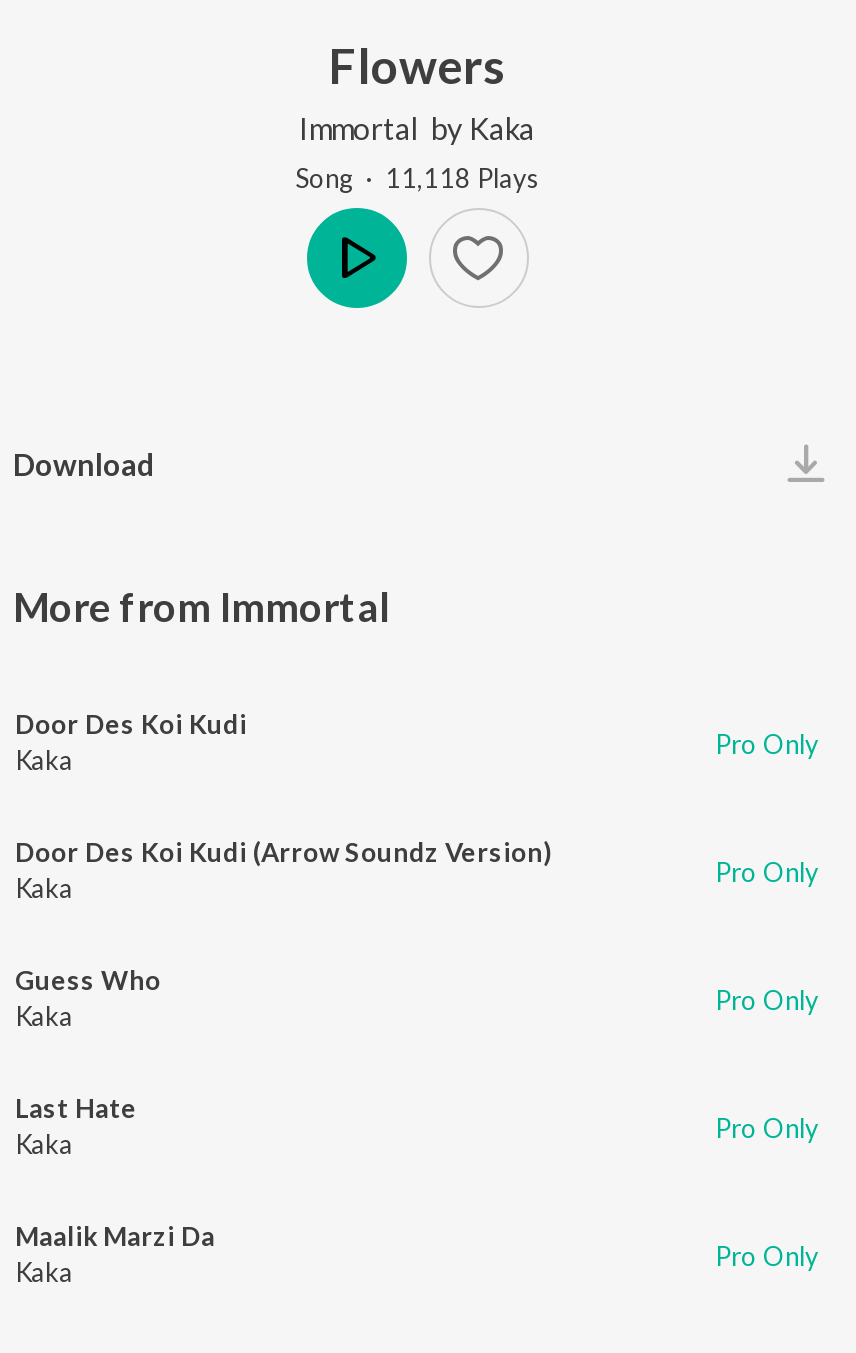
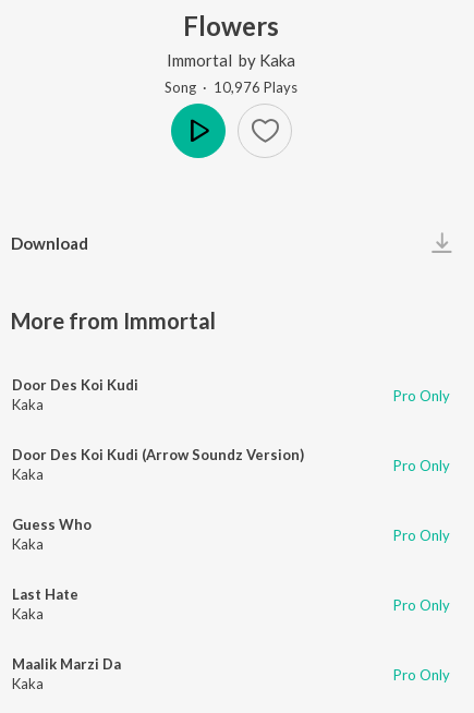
[295,162,539,194] Song · 11,118 Plays -> [165,78,297,96] Song · 10,976 Plays

